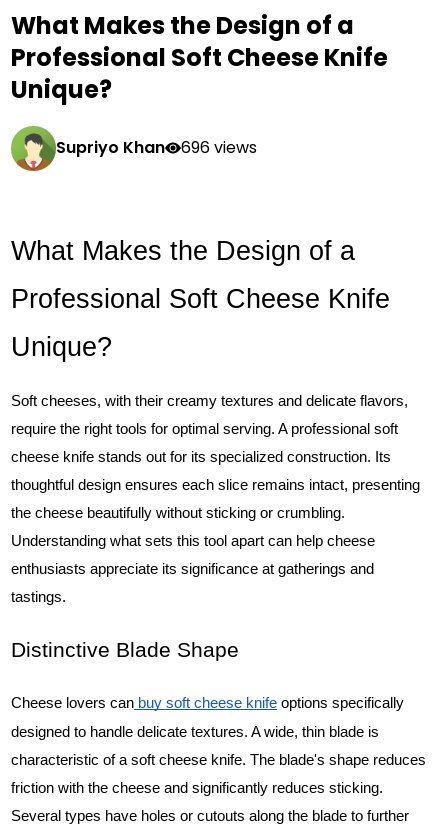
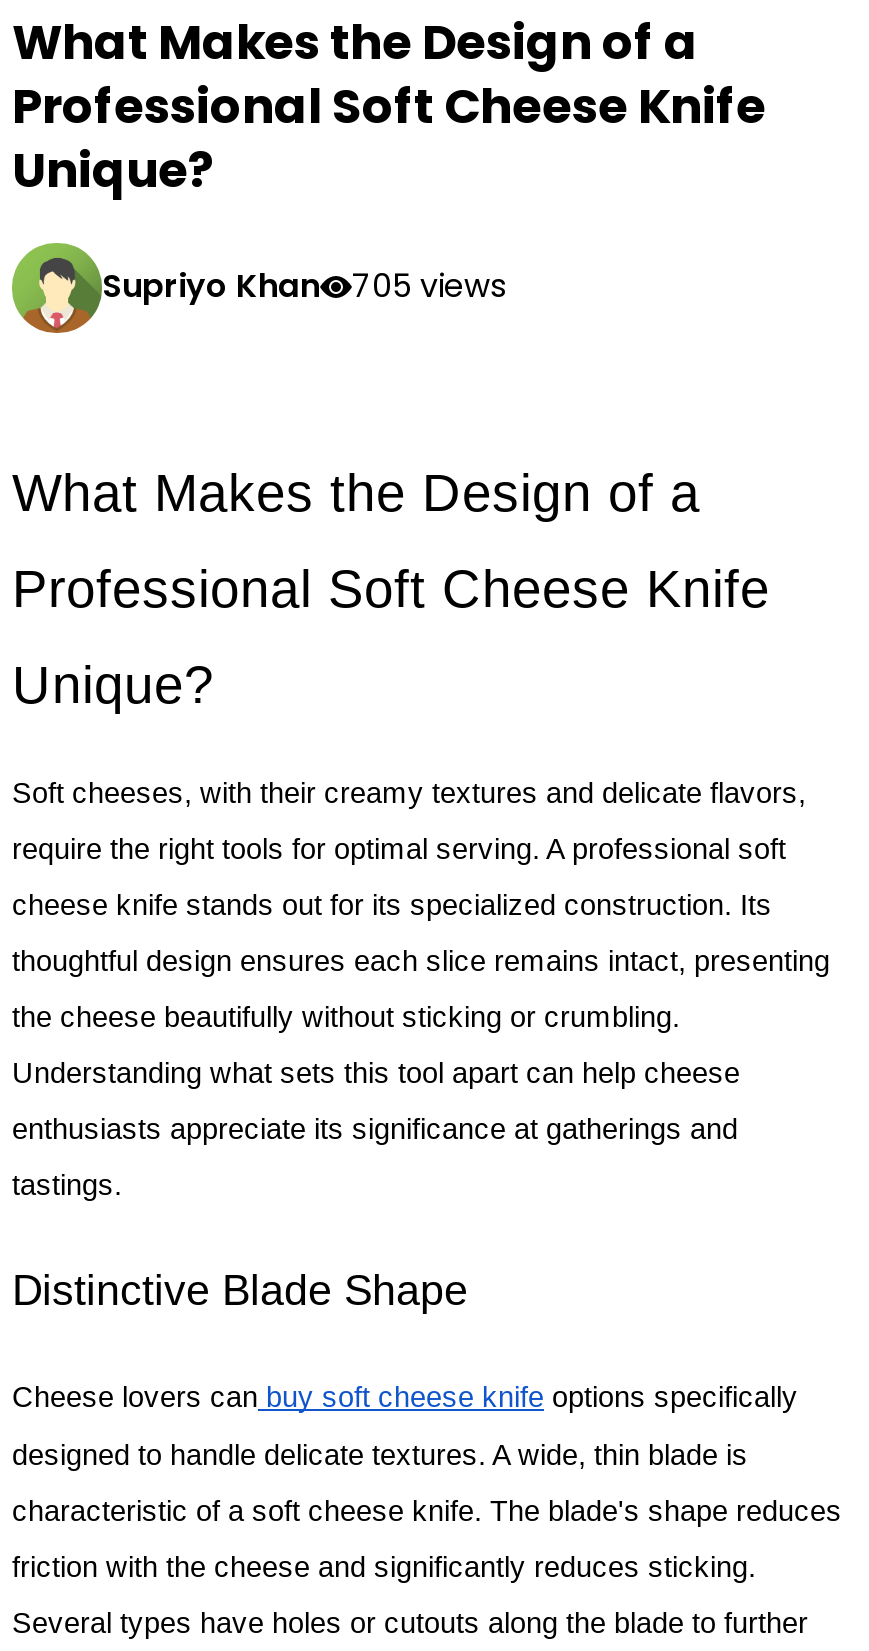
[56,136,257,159] Supriyo Khan 696 views -> [102,264,506,310] Supriyo Khan 705 views

